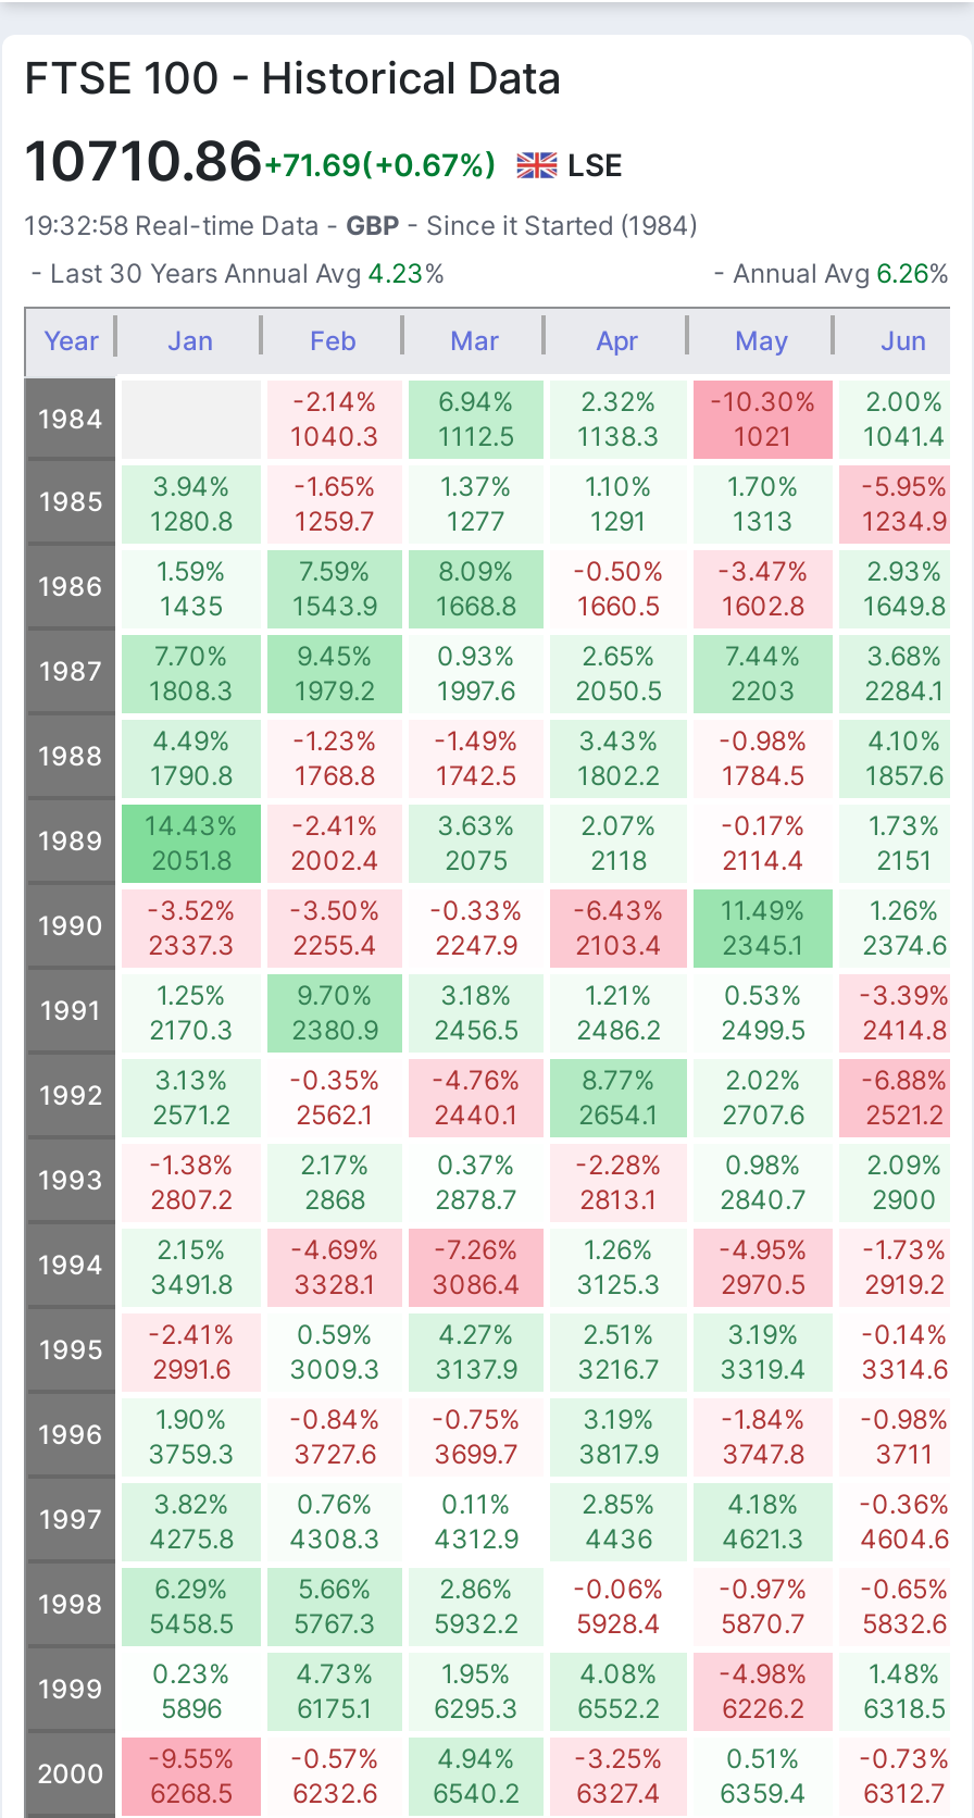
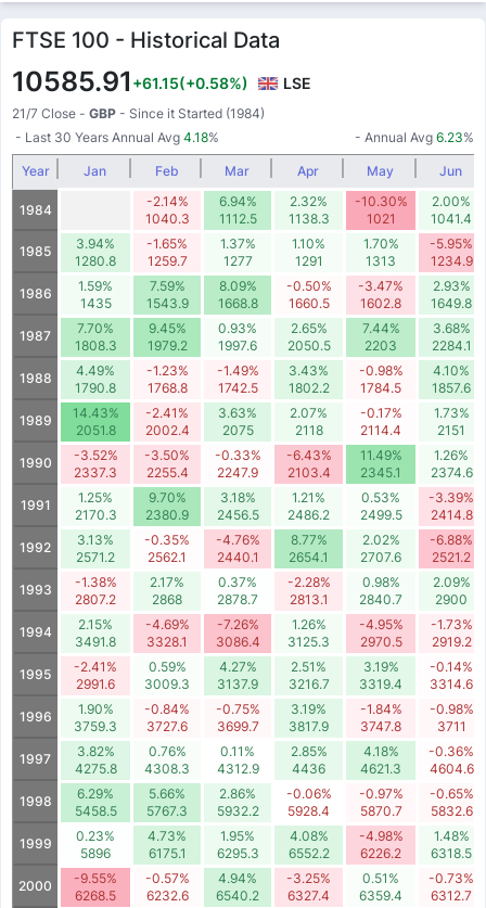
[24,128,624,194] 10710.86+71.69(+0.67%) LSE -> [12,65,311,98] 10585.91+61.15(+0.58%) LSE
[24,209,698,241] 19:32:58 Real-time Data - GBP - Since it Started (1984) -> [12,105,265,122] 21/7 Close - GBP - Since it Started (1984)
[24,257,950,289] - Last 30 Years Annual Avg 4.23% | - Annual Avg 6.26% -> [12,129,474,145] - Last 30 Years Annual Avg 4.18% | - Annual Avg 6.23%

